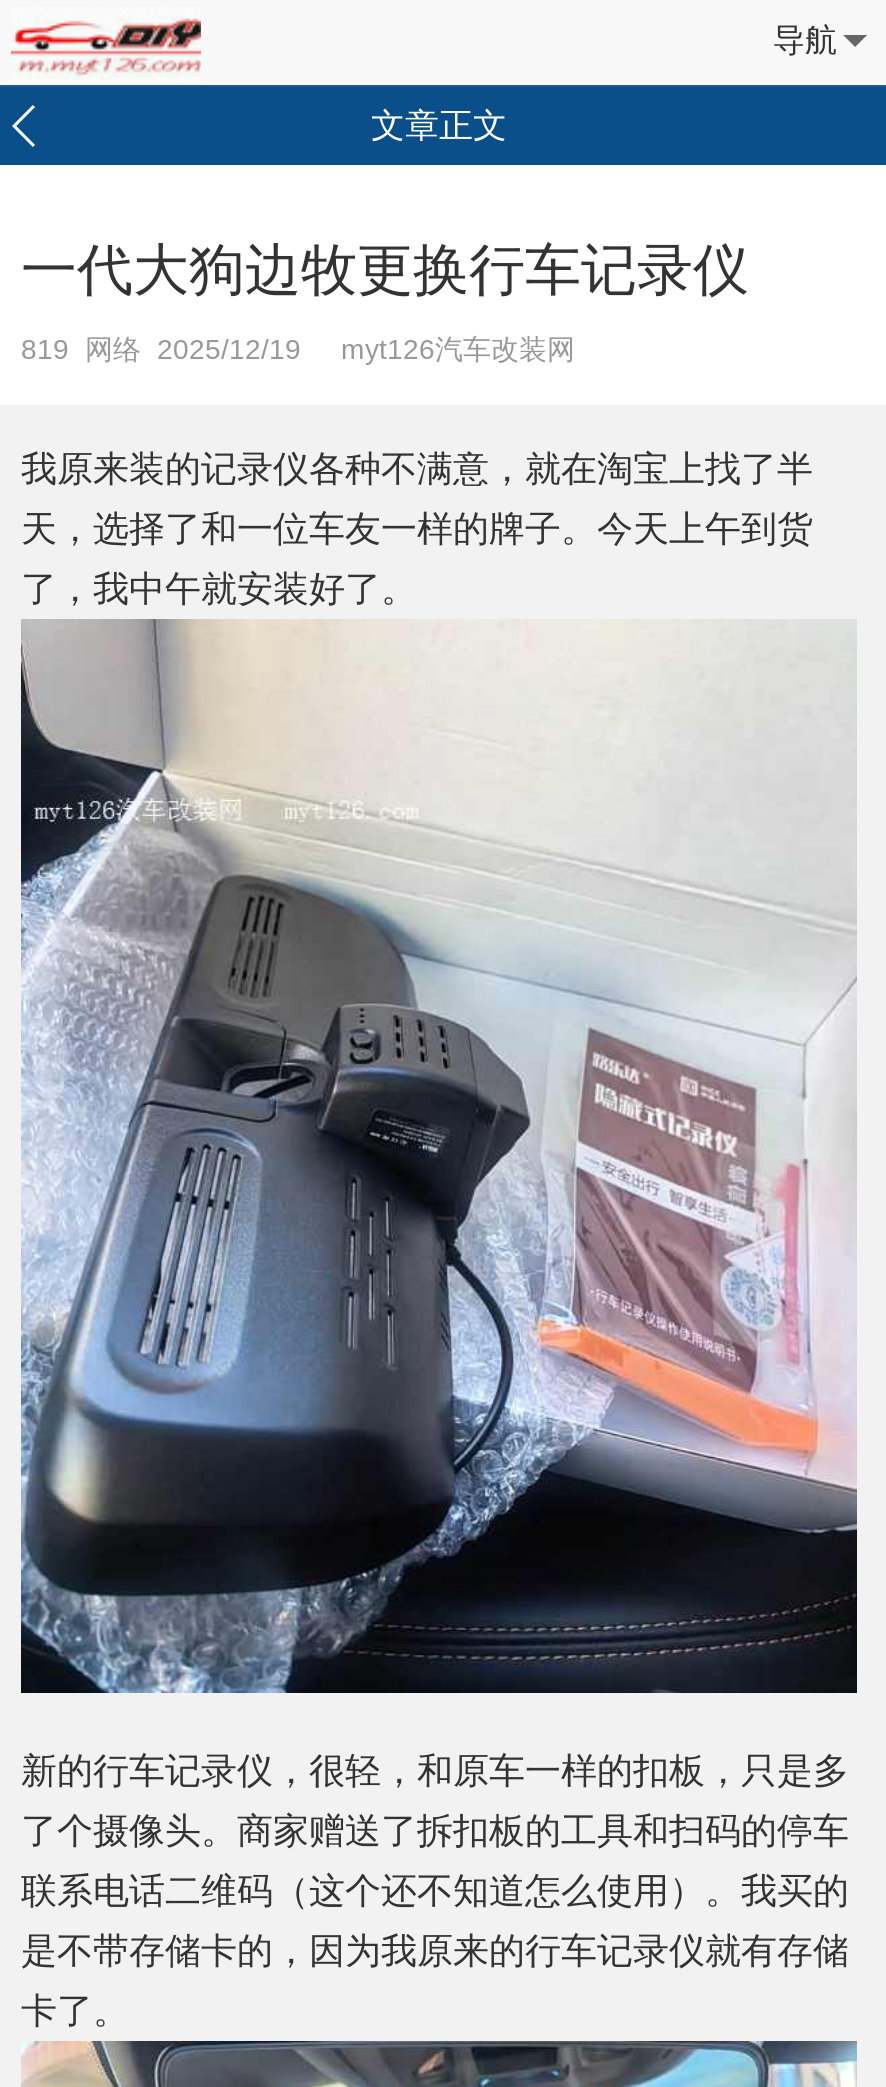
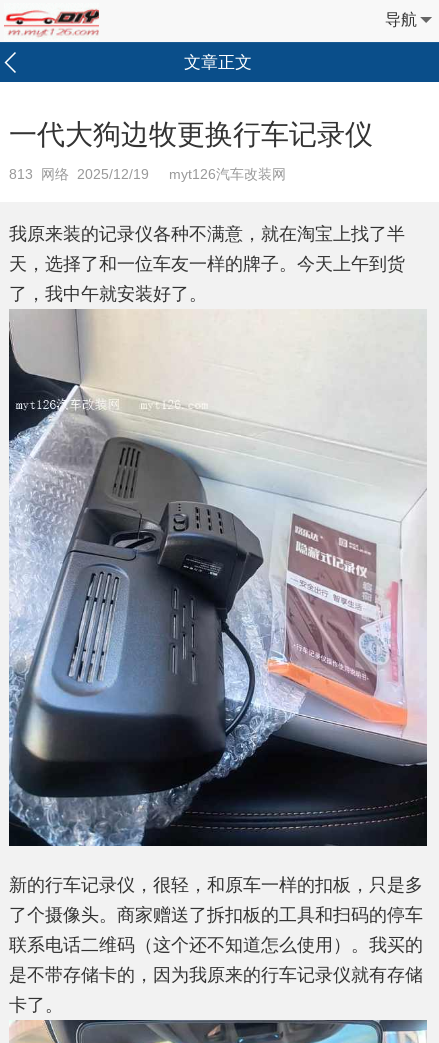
[21,333,575,365] 819网络 2025/12/19 myt126汽车改装网 -> [9,166,286,182] 813网络 2025/12/19 myt126汽车改装网

